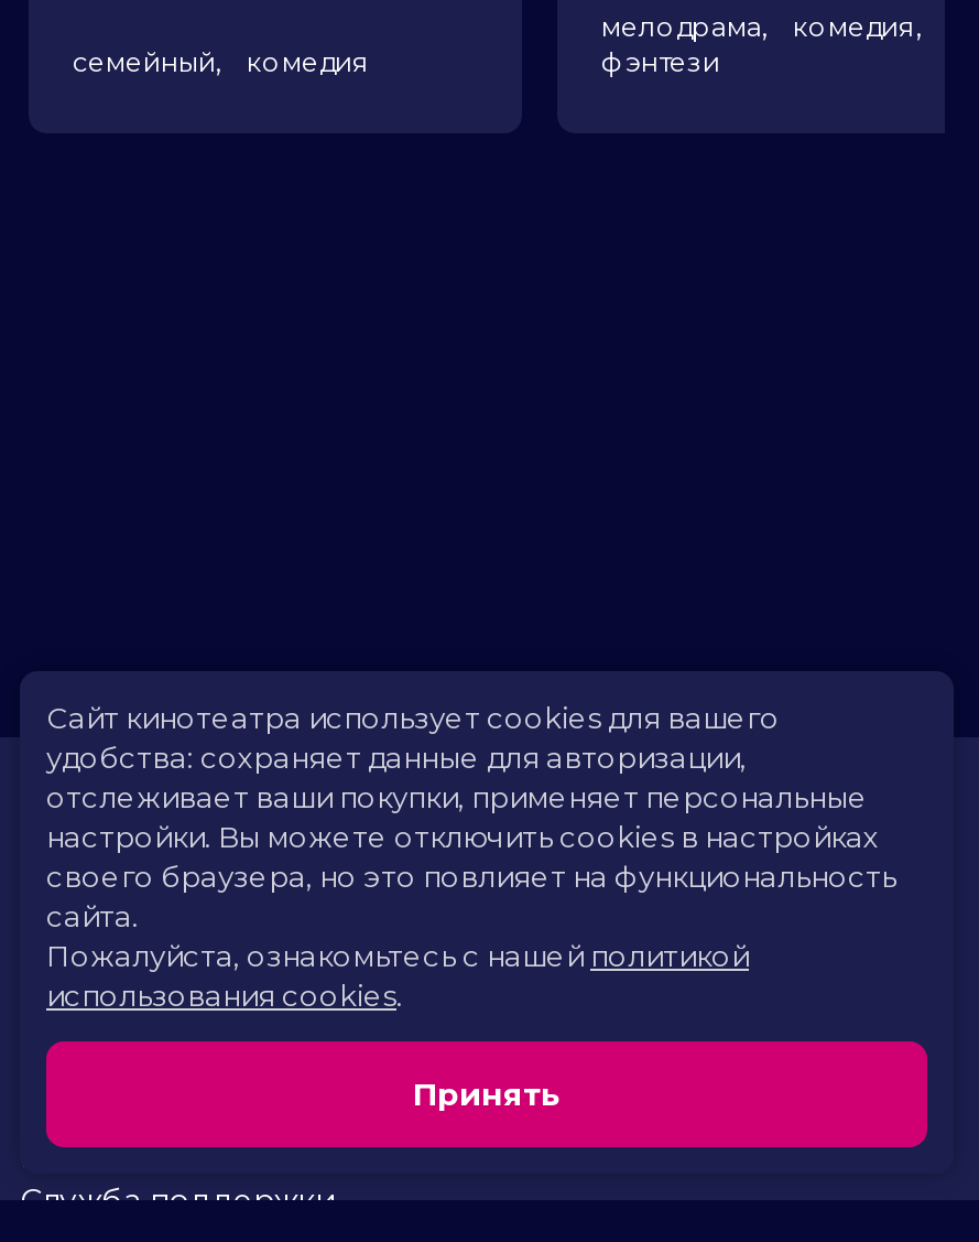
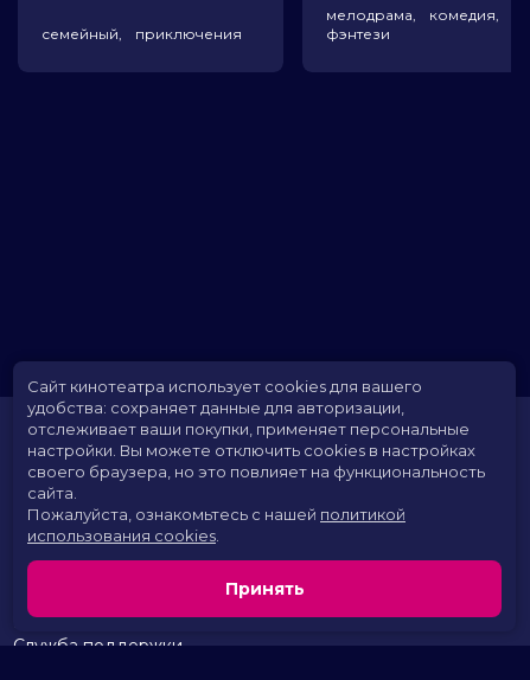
[73,45,370,78] семейный, комедия -> [41,25,242,43] семейный, приключения

